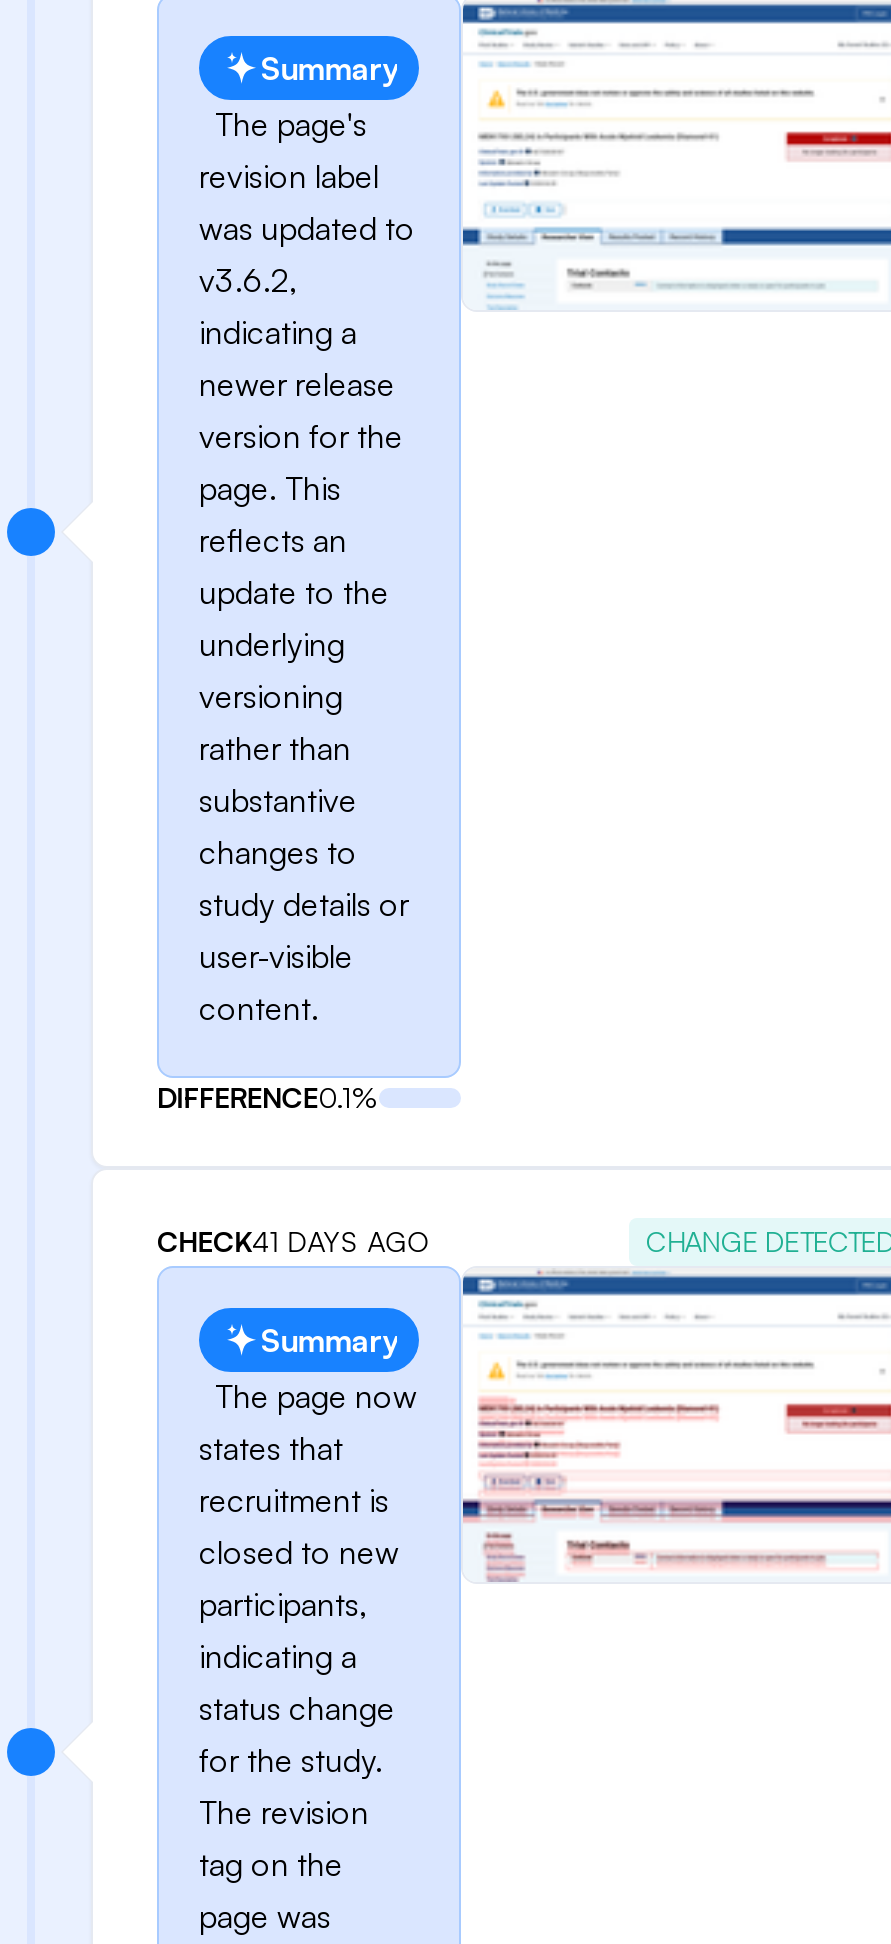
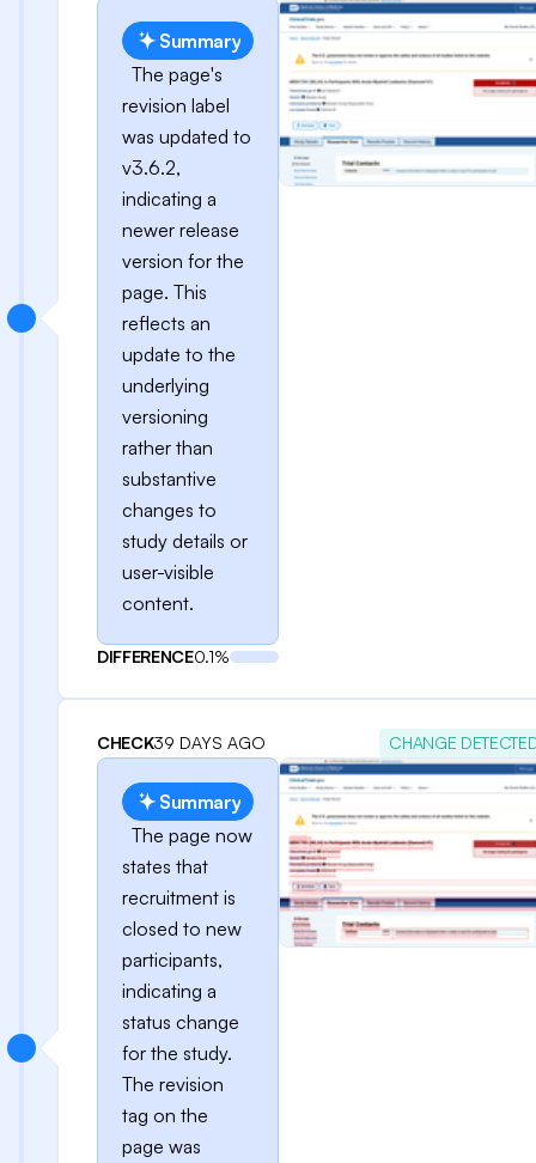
[157,1224,431,1258] CHECK41 DAYS AGO -> [97,732,266,753] CHECK39 DAYS AGO

